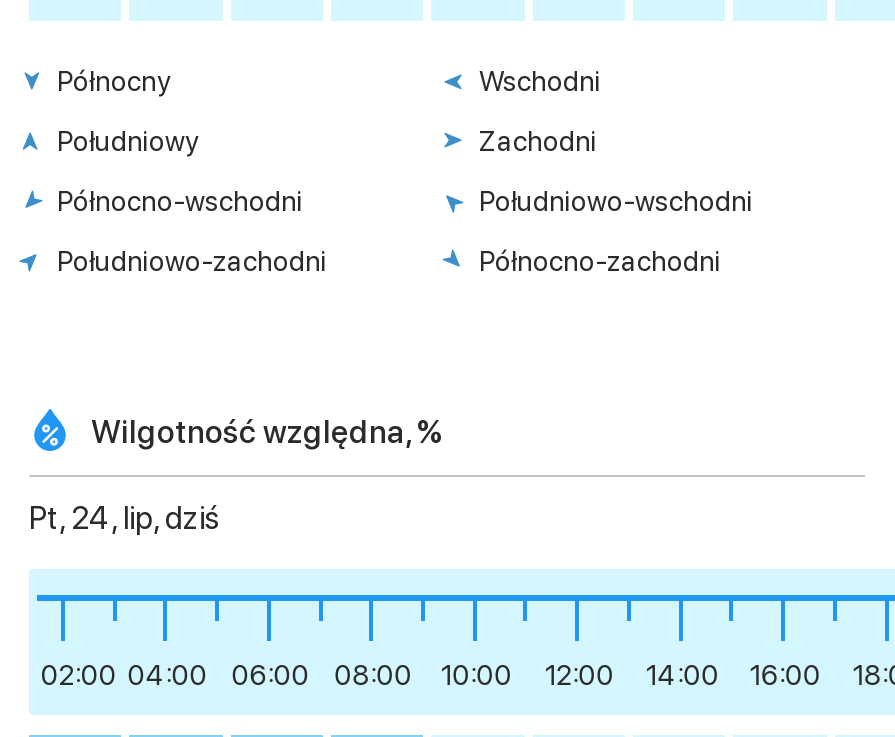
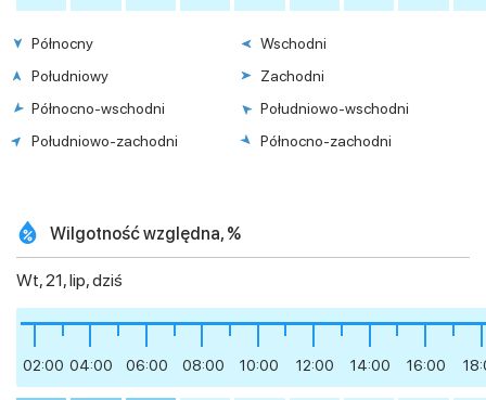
[29,499,221,537] Pt, 24, lip, dziś -> [16,270,123,291] Wt, 21, lip, dziś

